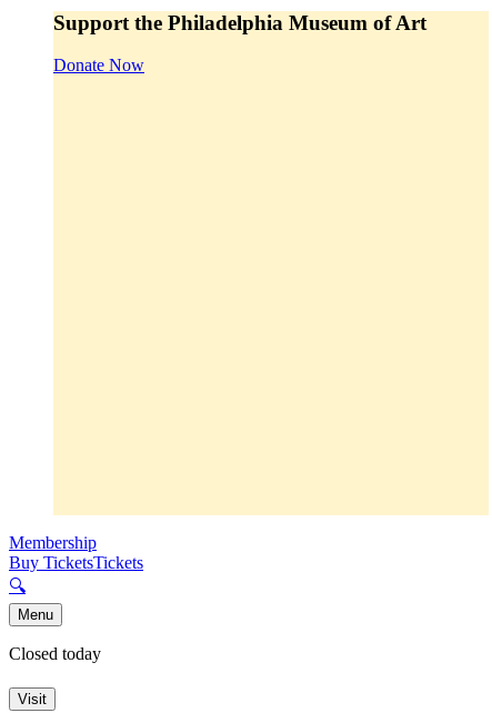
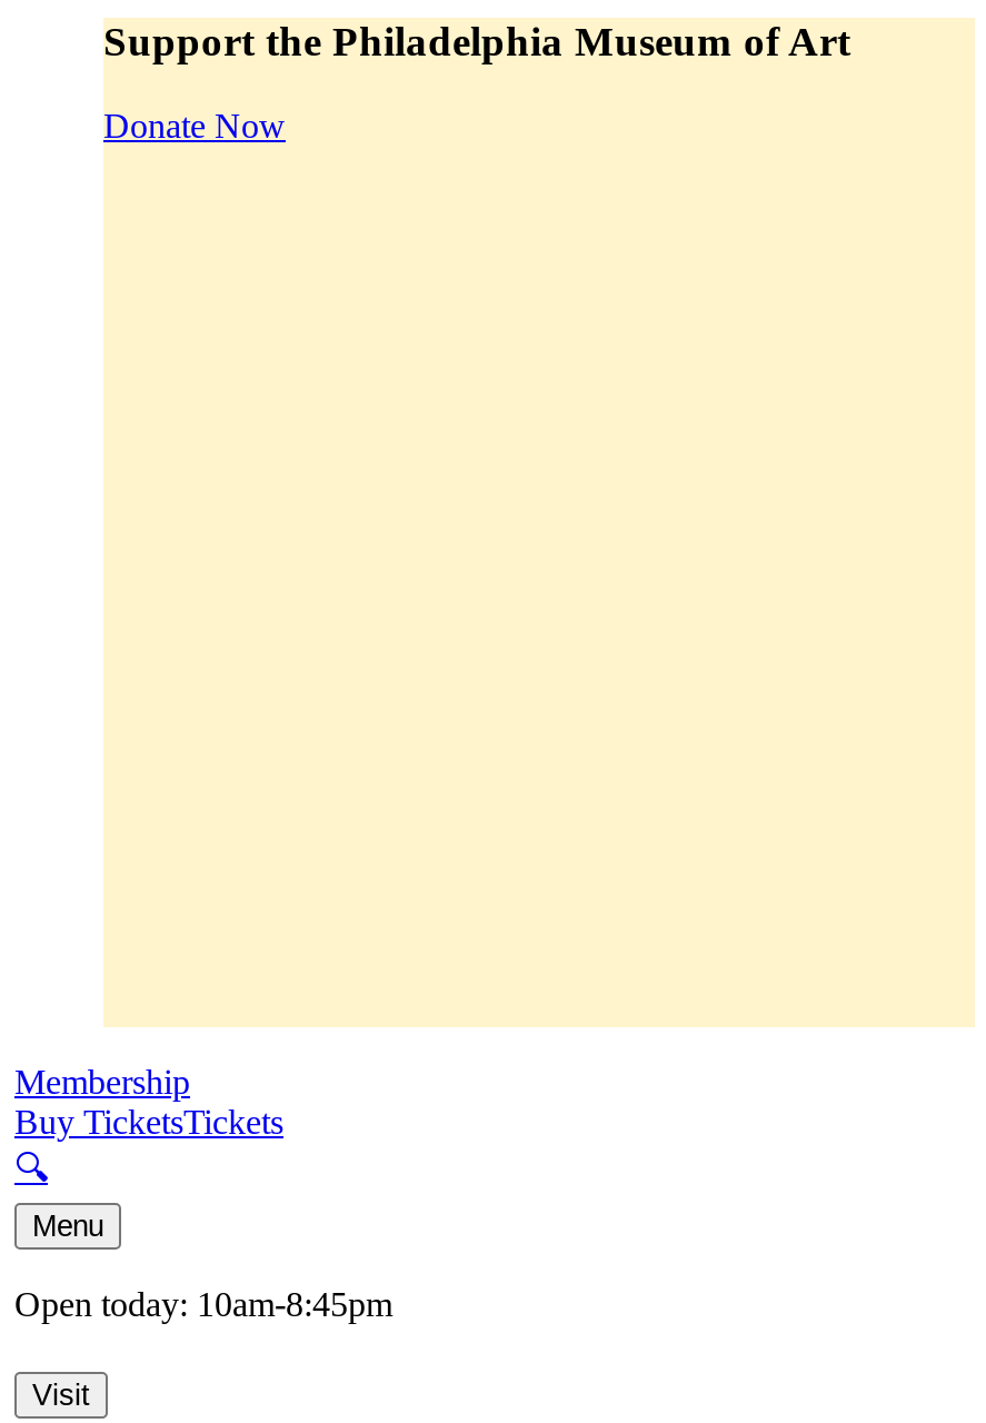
[9,644,101,663] Closed today -> [14,1286,392,1324] Open today: 10am-8:45pm

